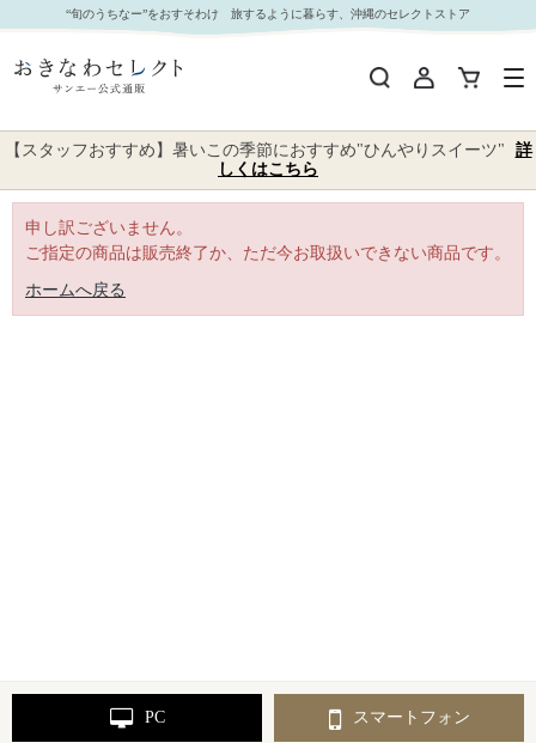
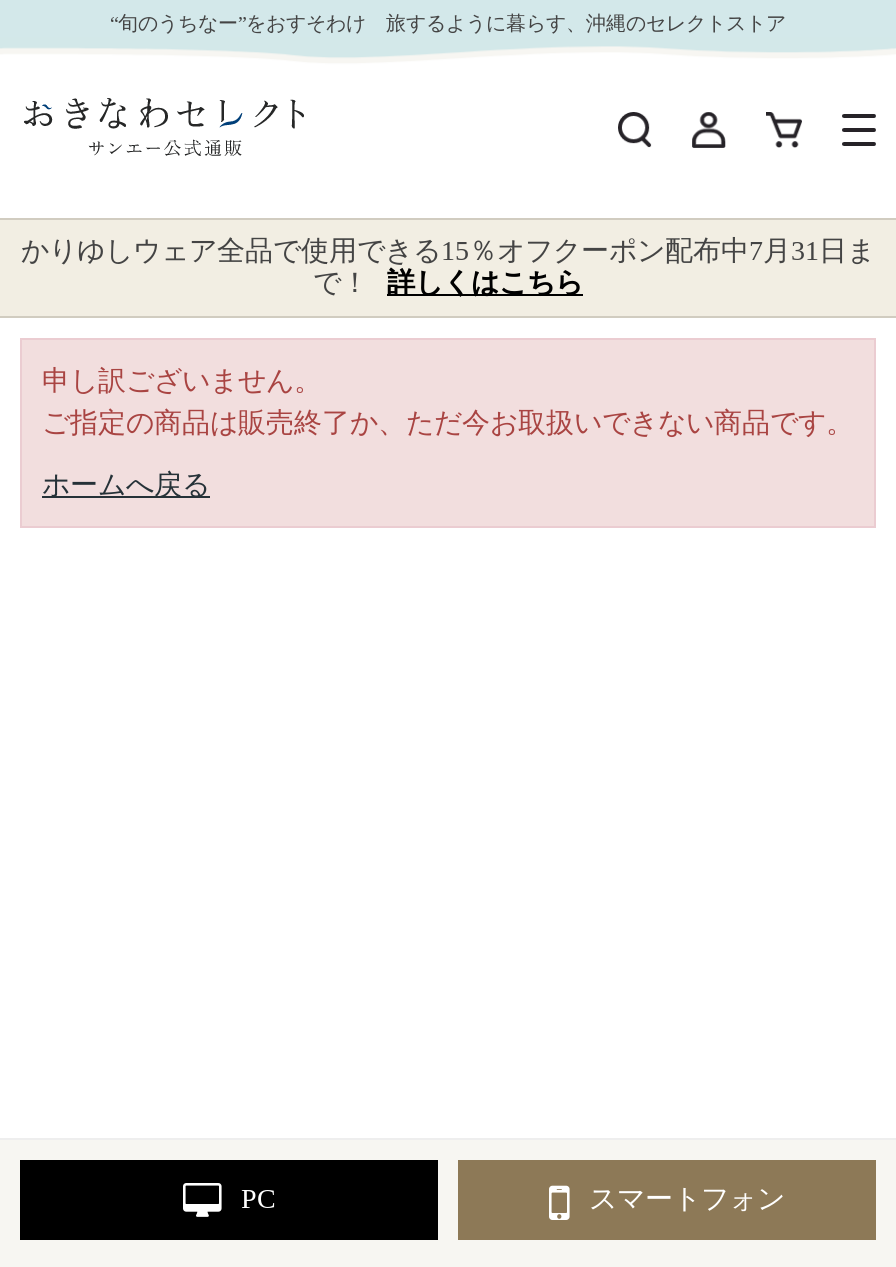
[4,141,532,178] 【スタッフおすすめ】暑いこの季節におすすめ"ひんやりスイーツ" 詳 | しくはこちら -> [21,236,875,298] かりゆしウェア全品で使用できる15％オフクーポン配布中7月31日ま | で！ 詳しくはこちら

